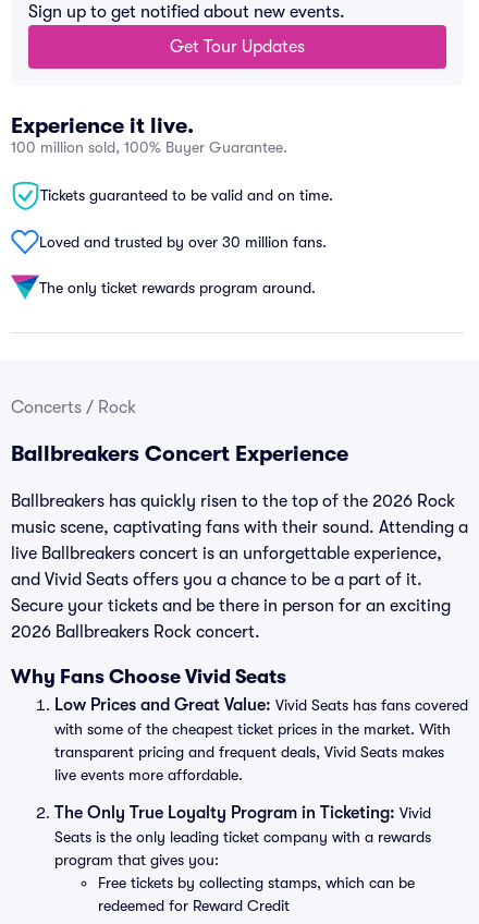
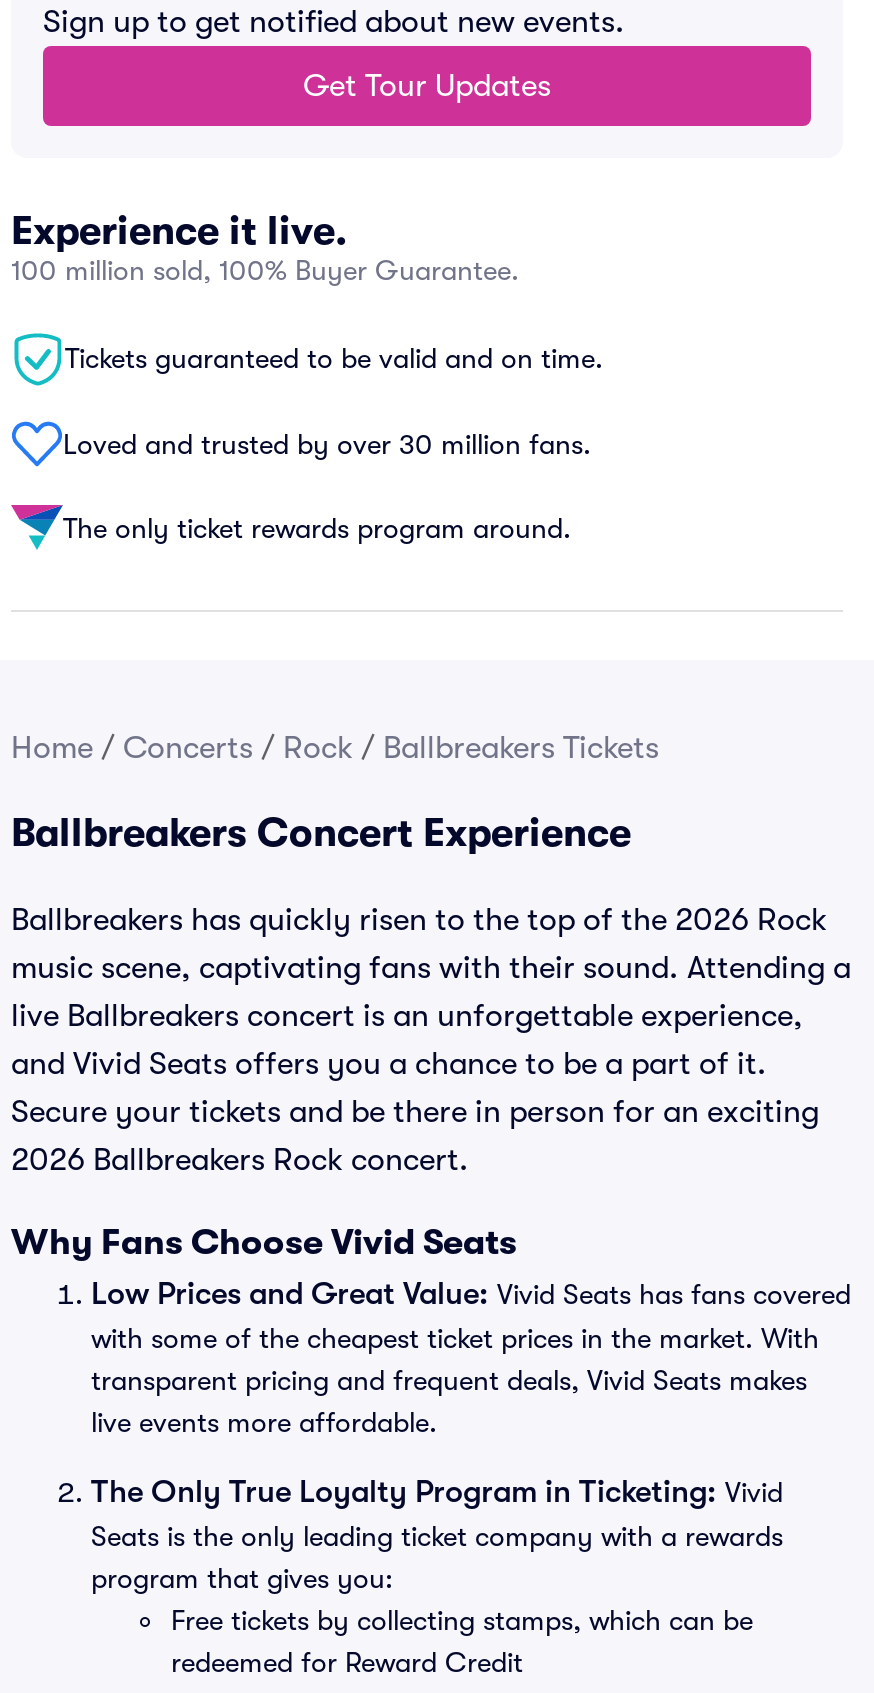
[11,398,136,417] Concerts / Rock -> [11,730,659,766] Home / Concerts / Rock / Ballbreakers Tickets

